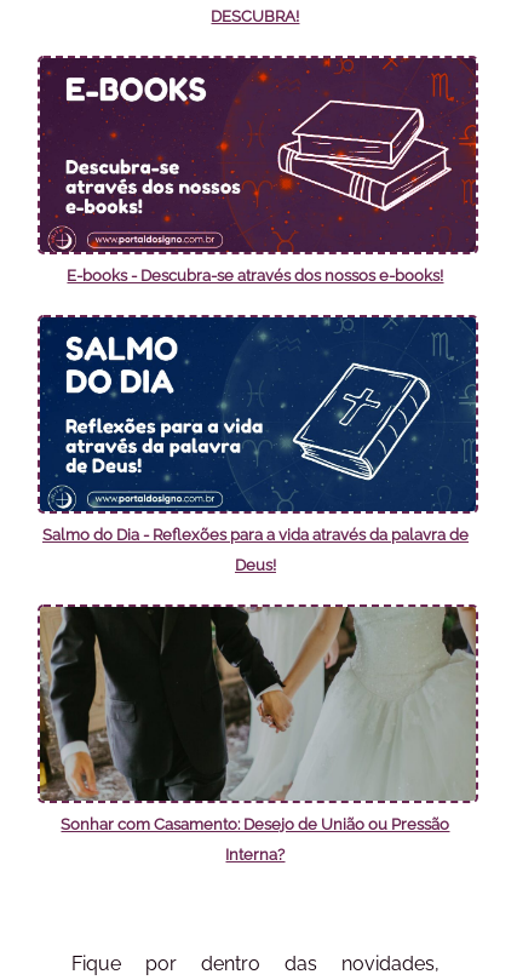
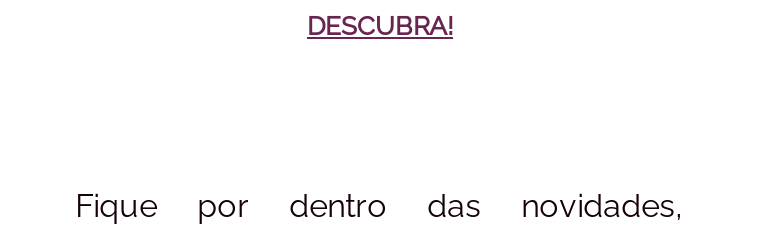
[36,55,479,285] [image] | E-books - Descubra-se através dos nossos e-books! -> none
[36,314,479,574] [image] | Salmo do Dia - Reflexões para a vida através da palavra de | Deus! -> none
[36,603,479,864] [image] | Sonhar com Casamento: Desejo de União ou Pressão | Interna? -> none

